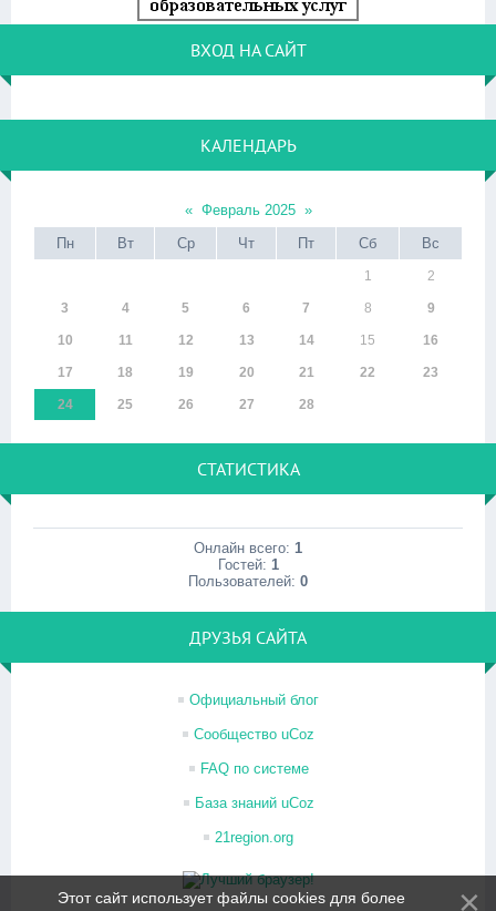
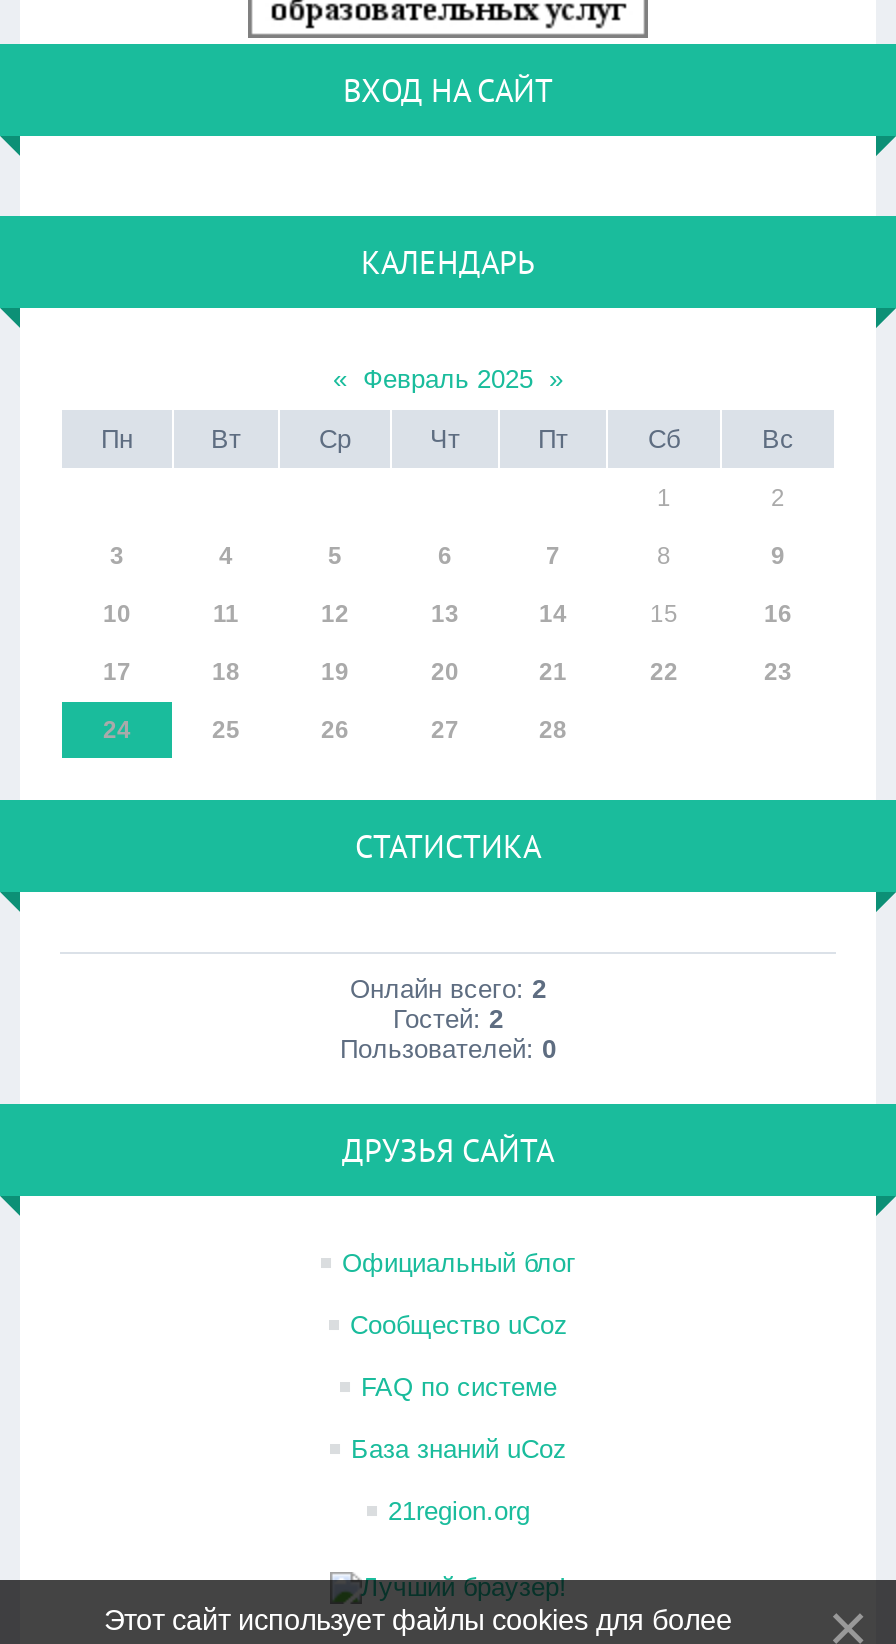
[194,540,302,556] Онлайн всего: 1 -> [350,974,546,1004] Онлайн всего: 2
[218,556,278,573] Гостей: 1 -> [393,1004,503,1034] Гостей: 2

